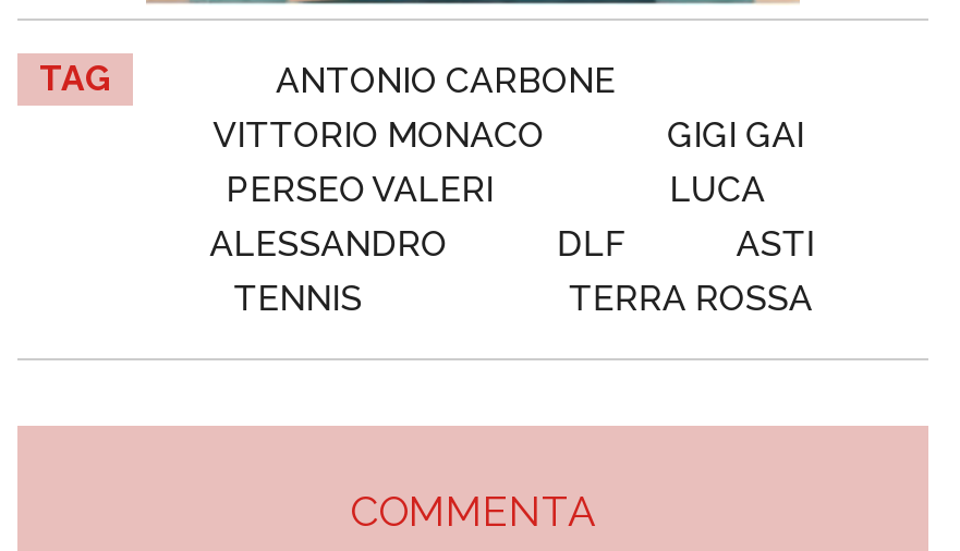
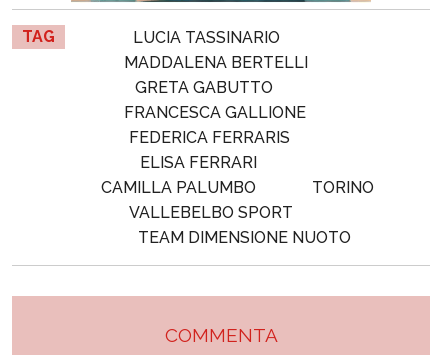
[209,61,814,321] ANTONIO CARBONE | VITTORIO MONACO | GIGI GAI | PERSEO VALERI | LUCA | ALESSANDRO | DLF | ASTI | TENNIS | TERRA ROSSA -> [101,28,374,247] LUCIA TASSINARIO | MADDALENA BERTELLI | GRETA GABUTTO | FRANCESCA GALLIONE | FEDERICA FERRARIS | ELISA FERRARI | CAMILLA PALUMBO | TORINO | VALLEBELBO SPORT | TEAM DIMENSIONE NUOTO

